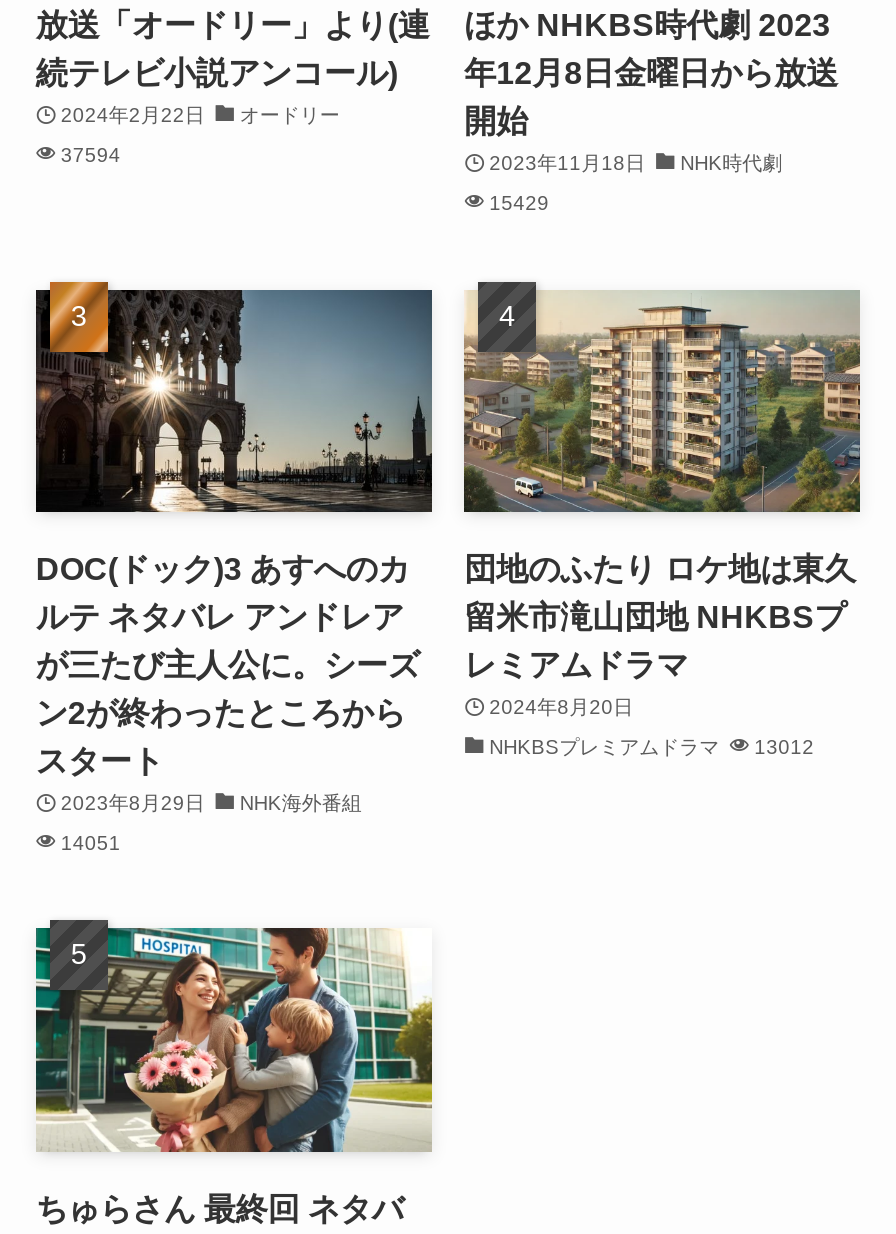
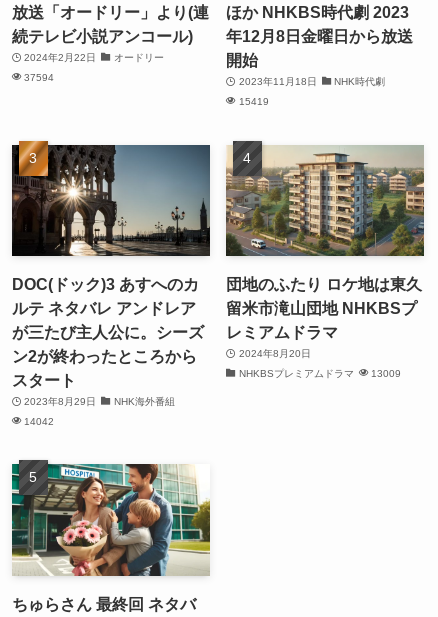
[489,192,549,214] 15429 -> [239,96,269,107] 15419
[489,736,814,758] NHKBSプレミアムドラマ 13012 -> [239,368,401,379] NHKBSプレミアムドラマ 13009
[61,832,121,854] 14051 -> [24,416,54,427] 14042

